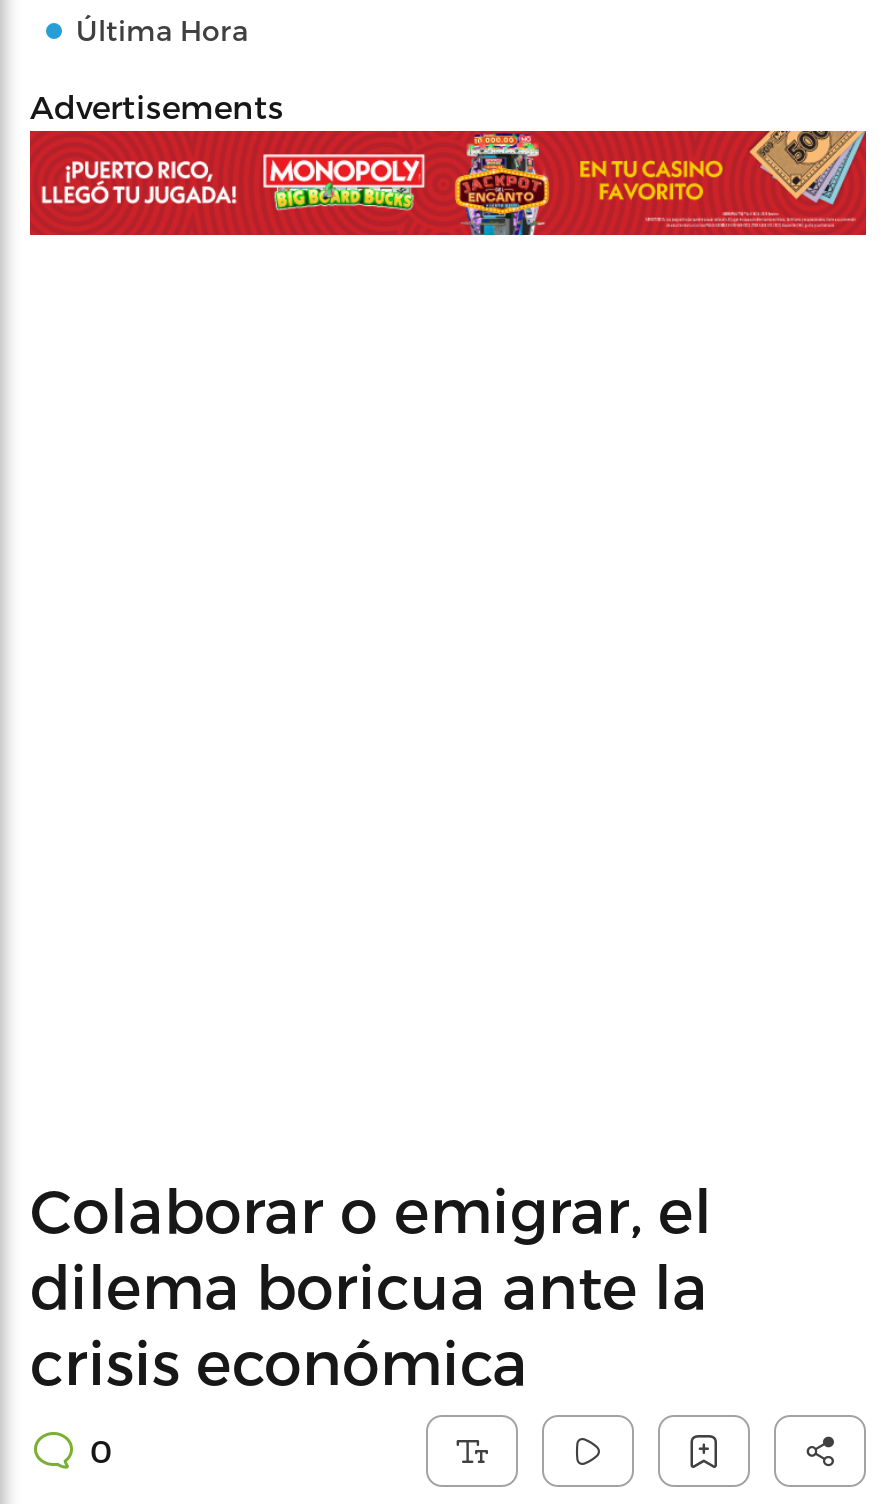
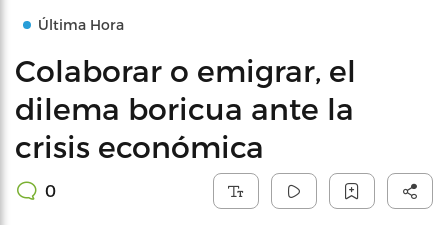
[30,87,284,125] Advertisements -> none
[28,129,868,237] [image] -> none

